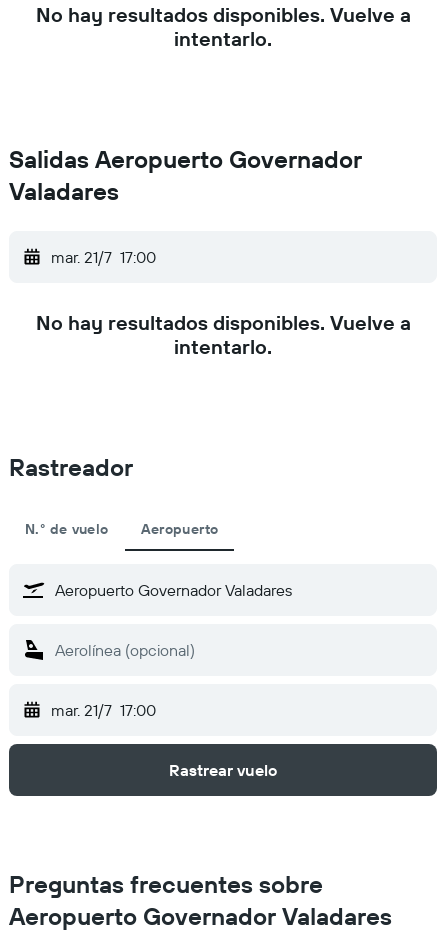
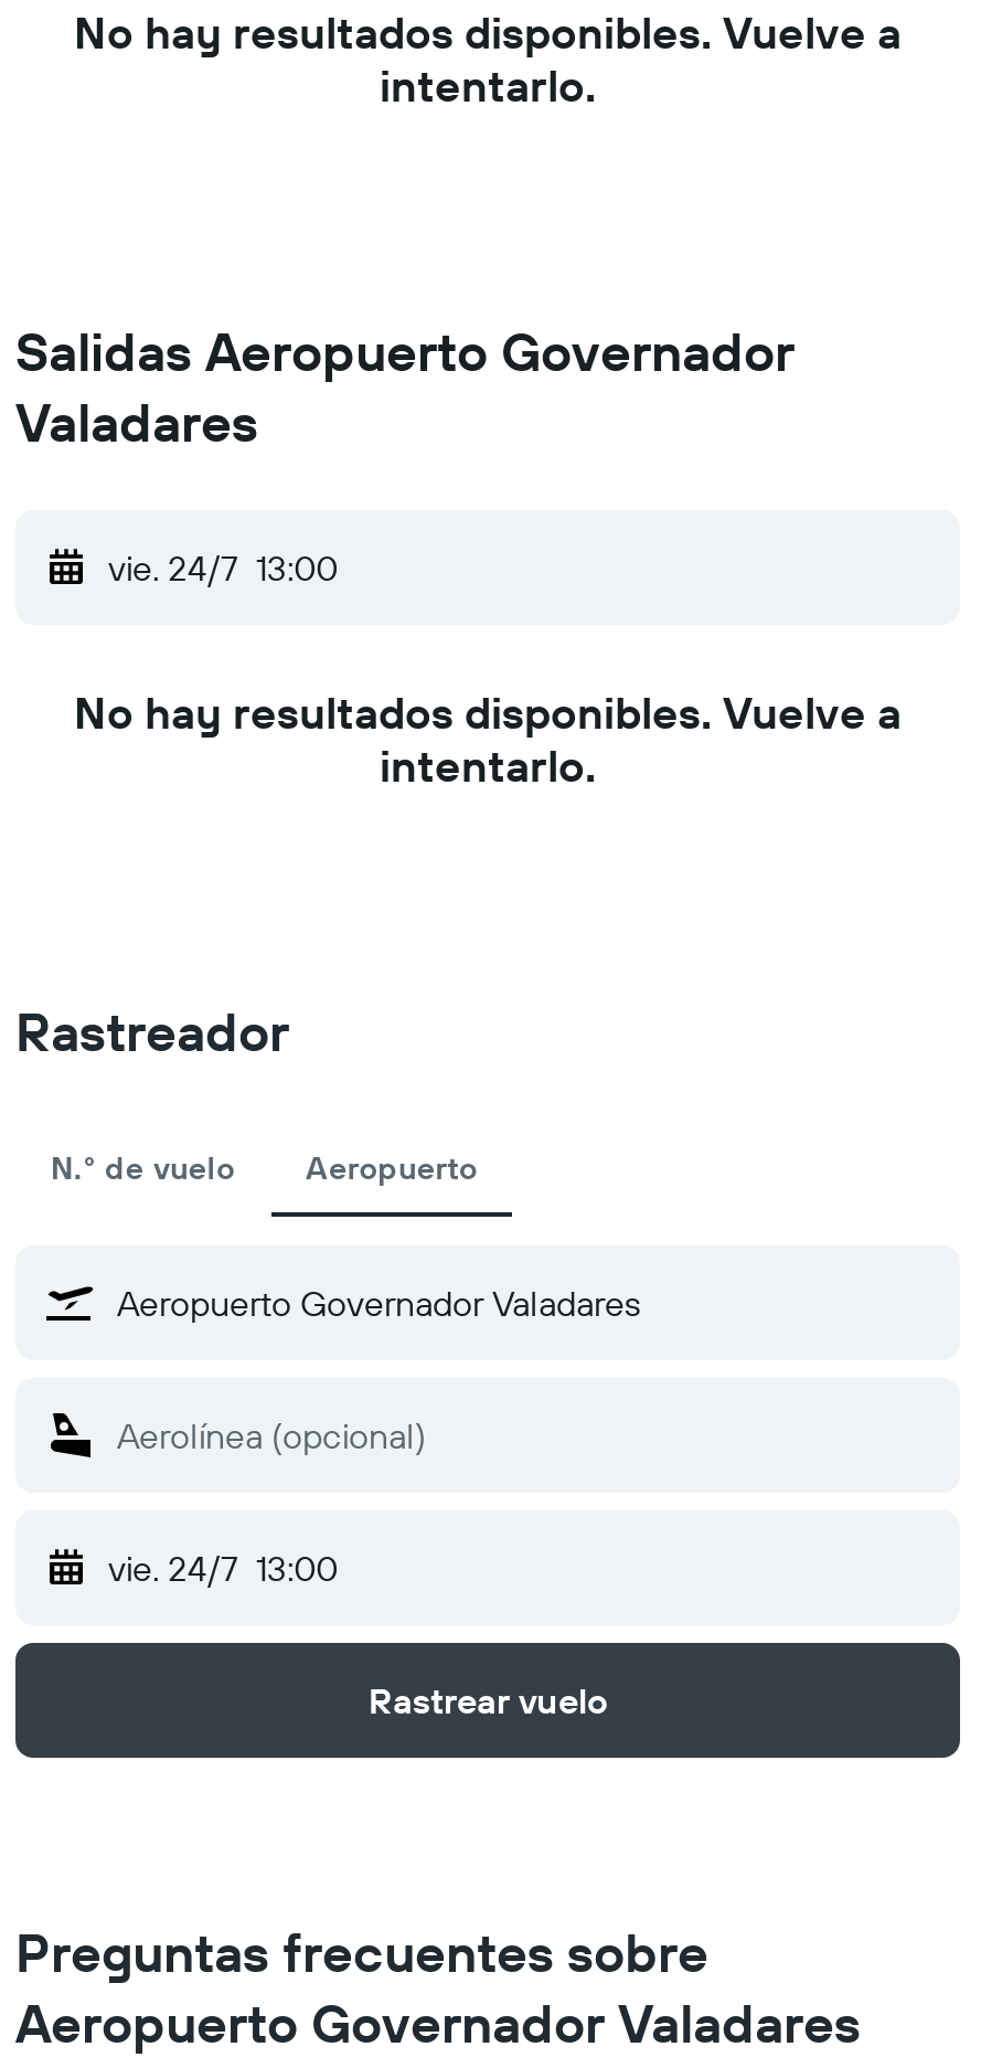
[51,247,156,267] mar. 21/7 17:00 -> [108,545,338,590] vie. 24/7 13:00
[51,700,156,720] mar. 21/7 17:00 -> [108,1546,338,1590] vie. 24/7 13:00

